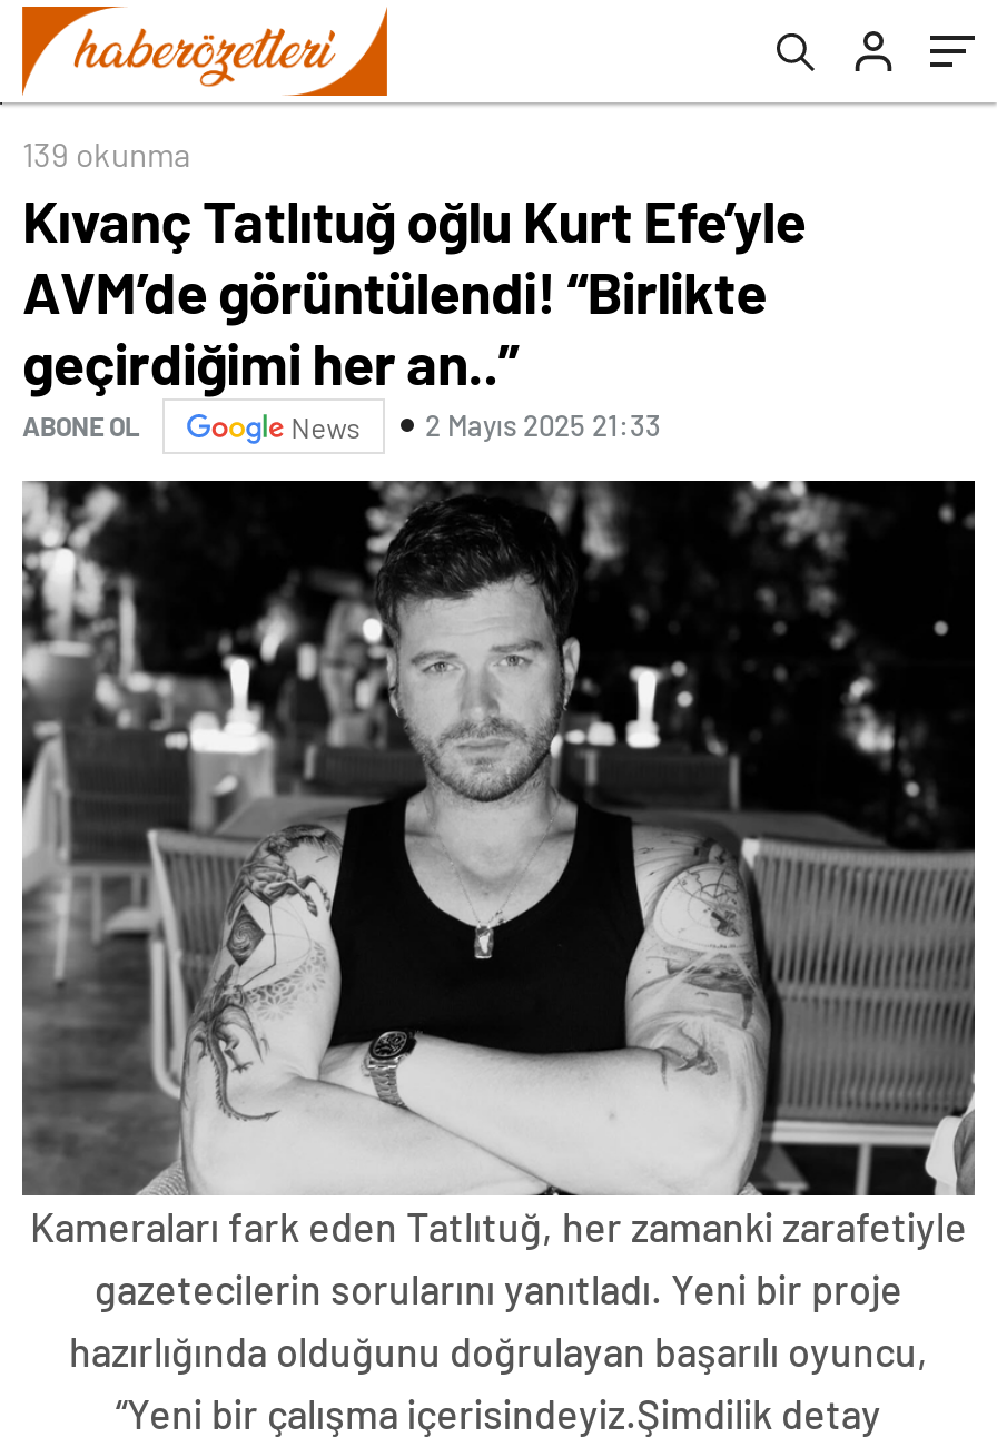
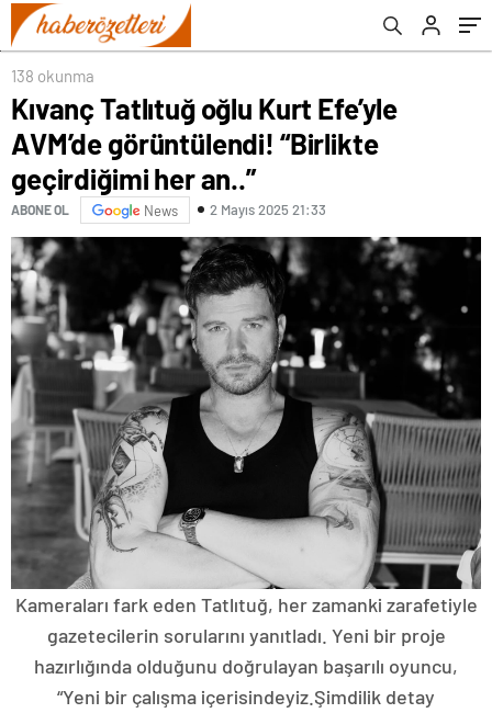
[22,133,191,173] 139 okunma -> [11,65,94,85] 138 okunma

